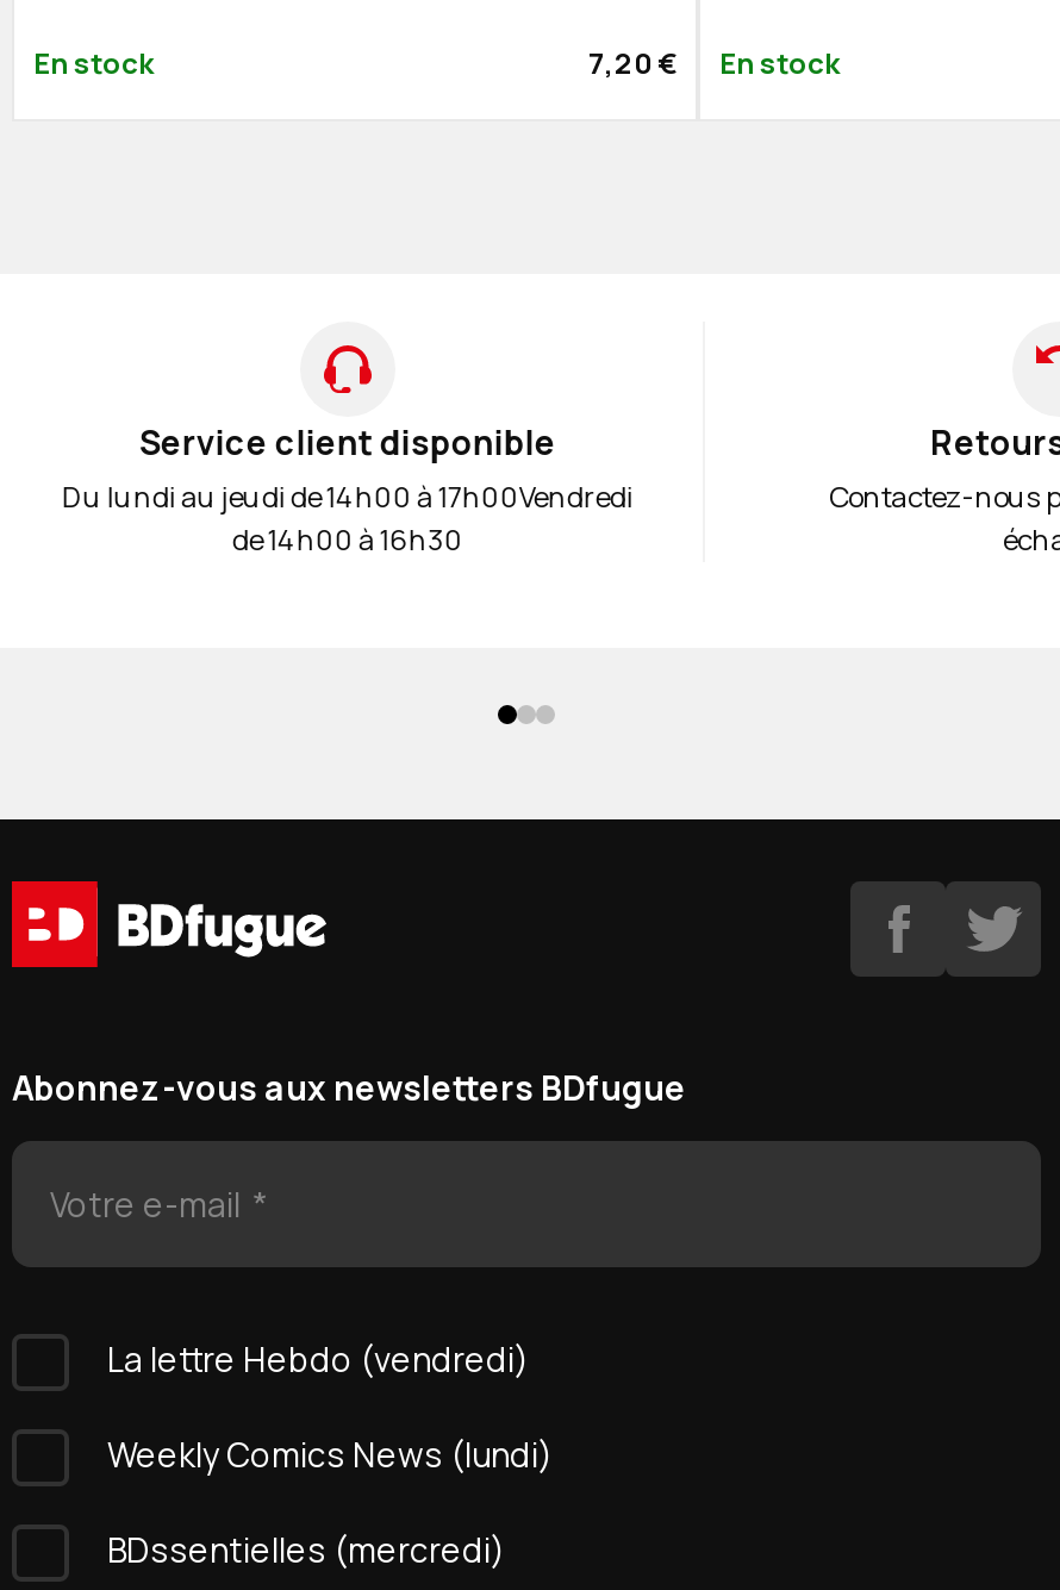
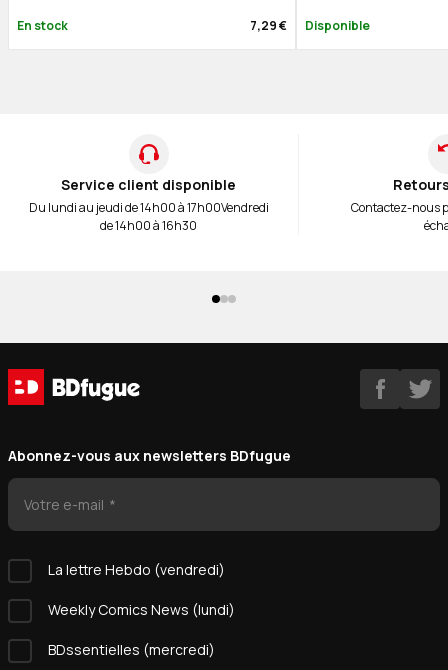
[588,42,676,82] 7,20 € -> [250,17,287,34] 7,29 €
[719,42,841,82] En stock -> [305,17,370,34] Disponible

